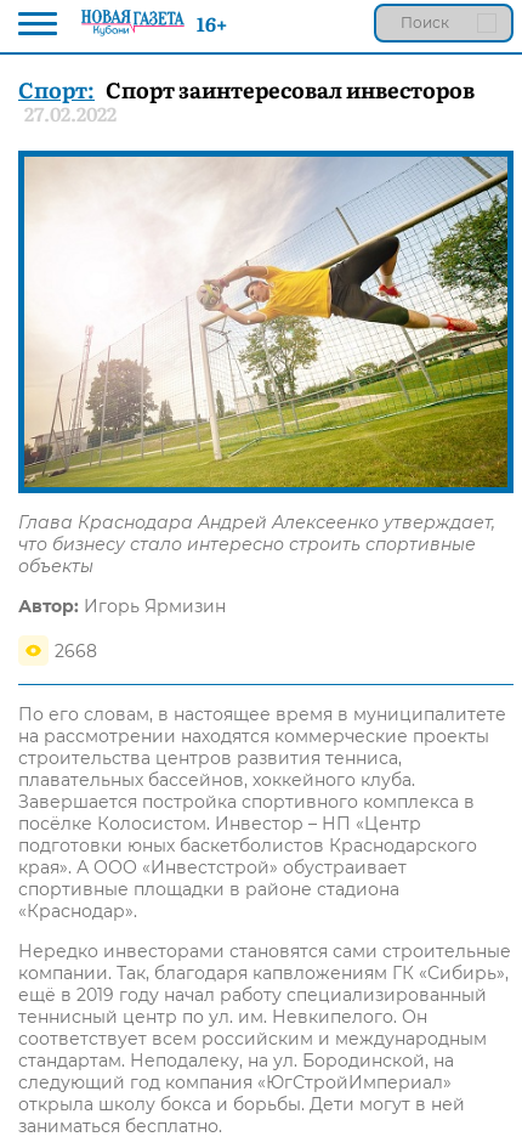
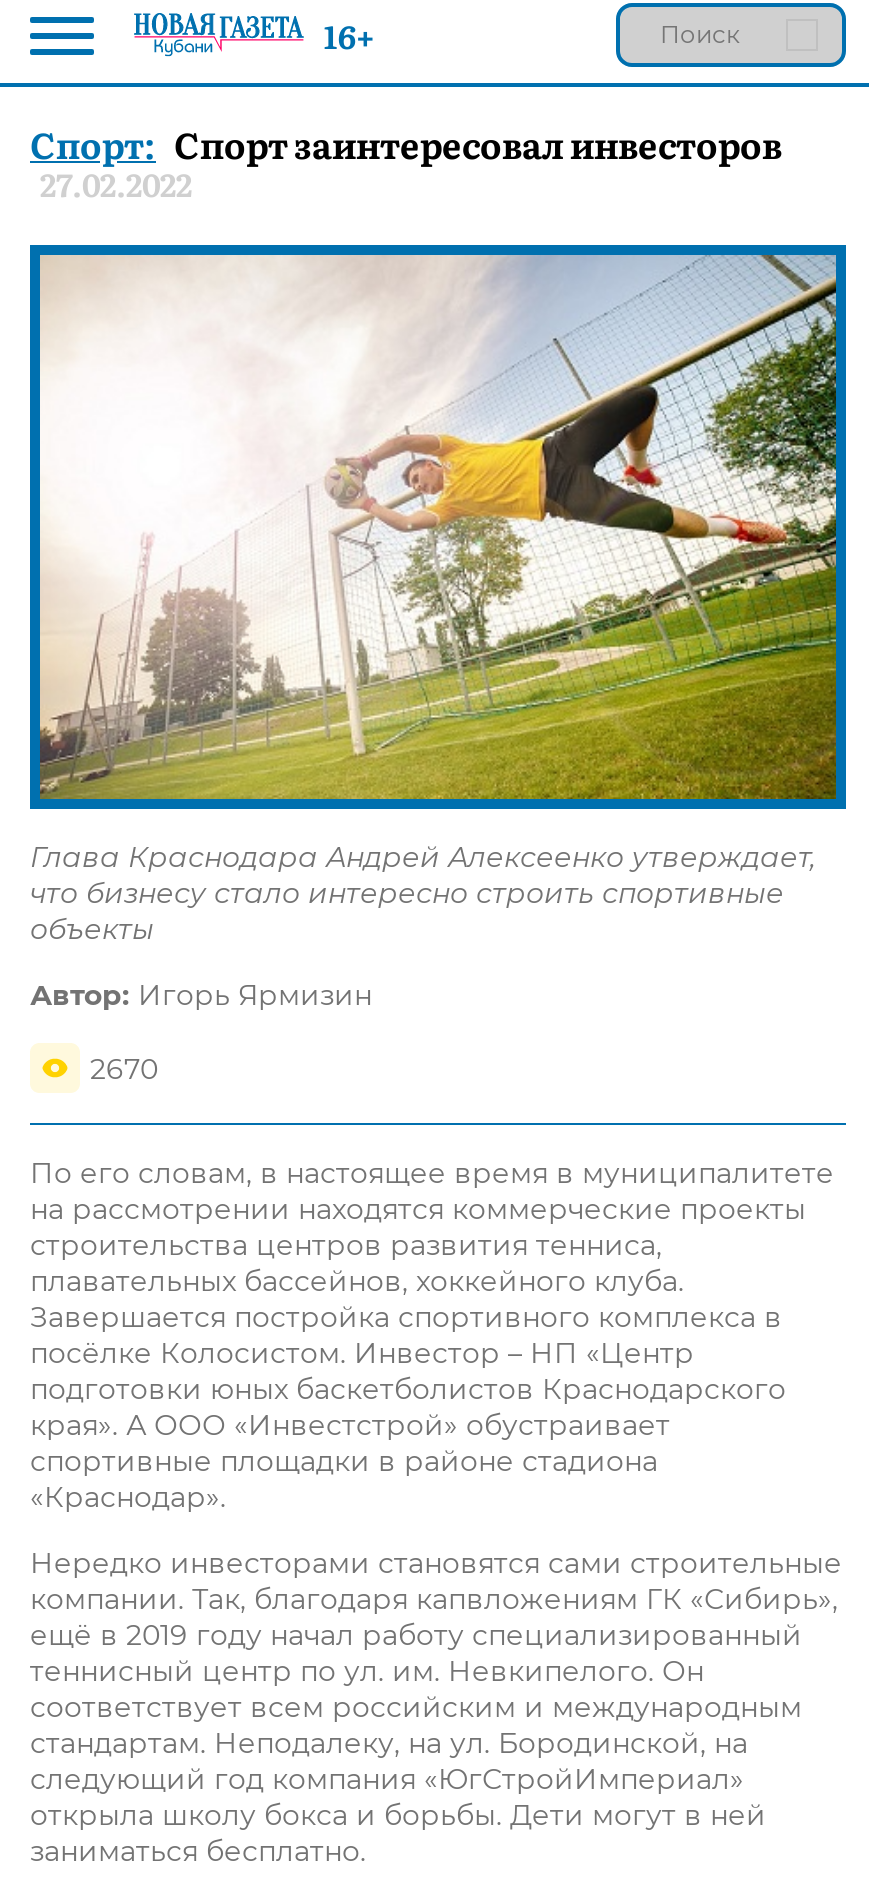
[55,640,97,661] 2668 -> [90,1050,158,1086] 2670

